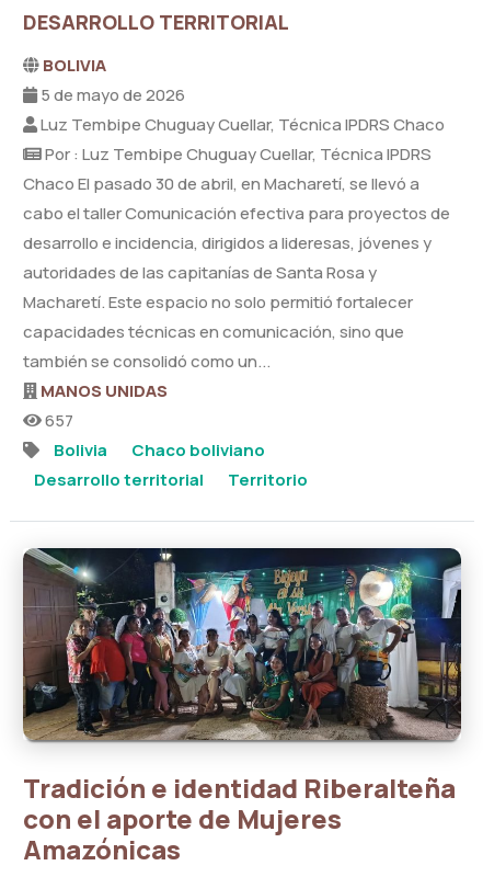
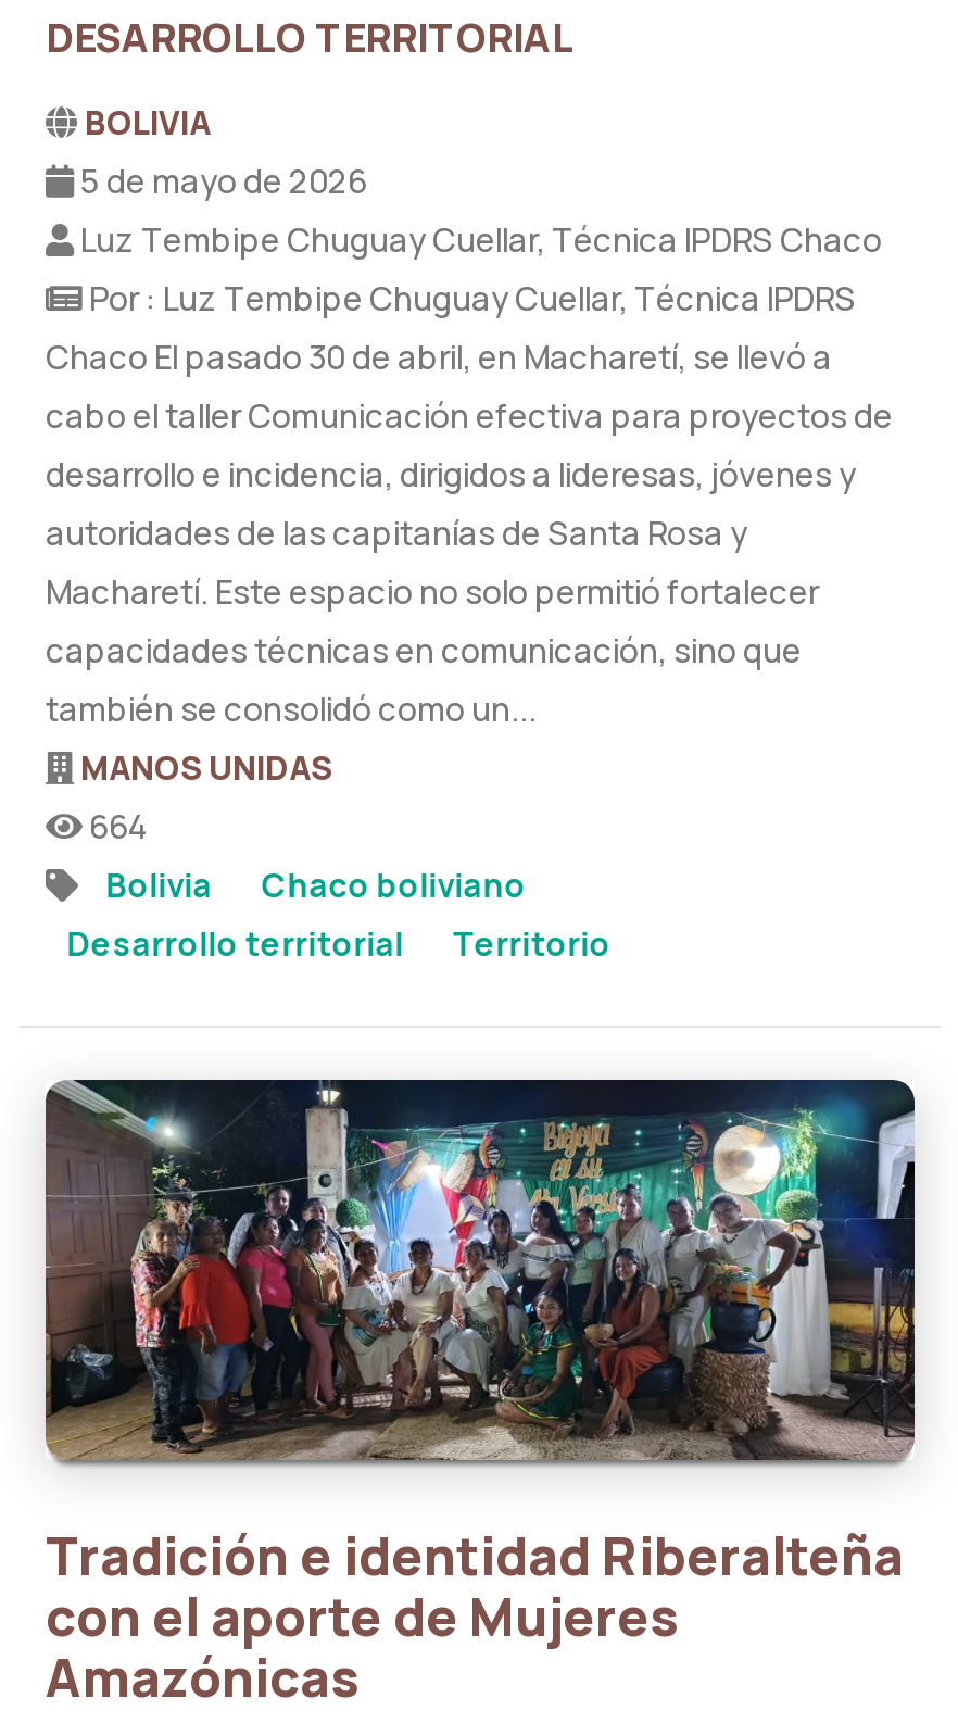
[45,409,73,432] 657 -> [89,803,148,849] 664

